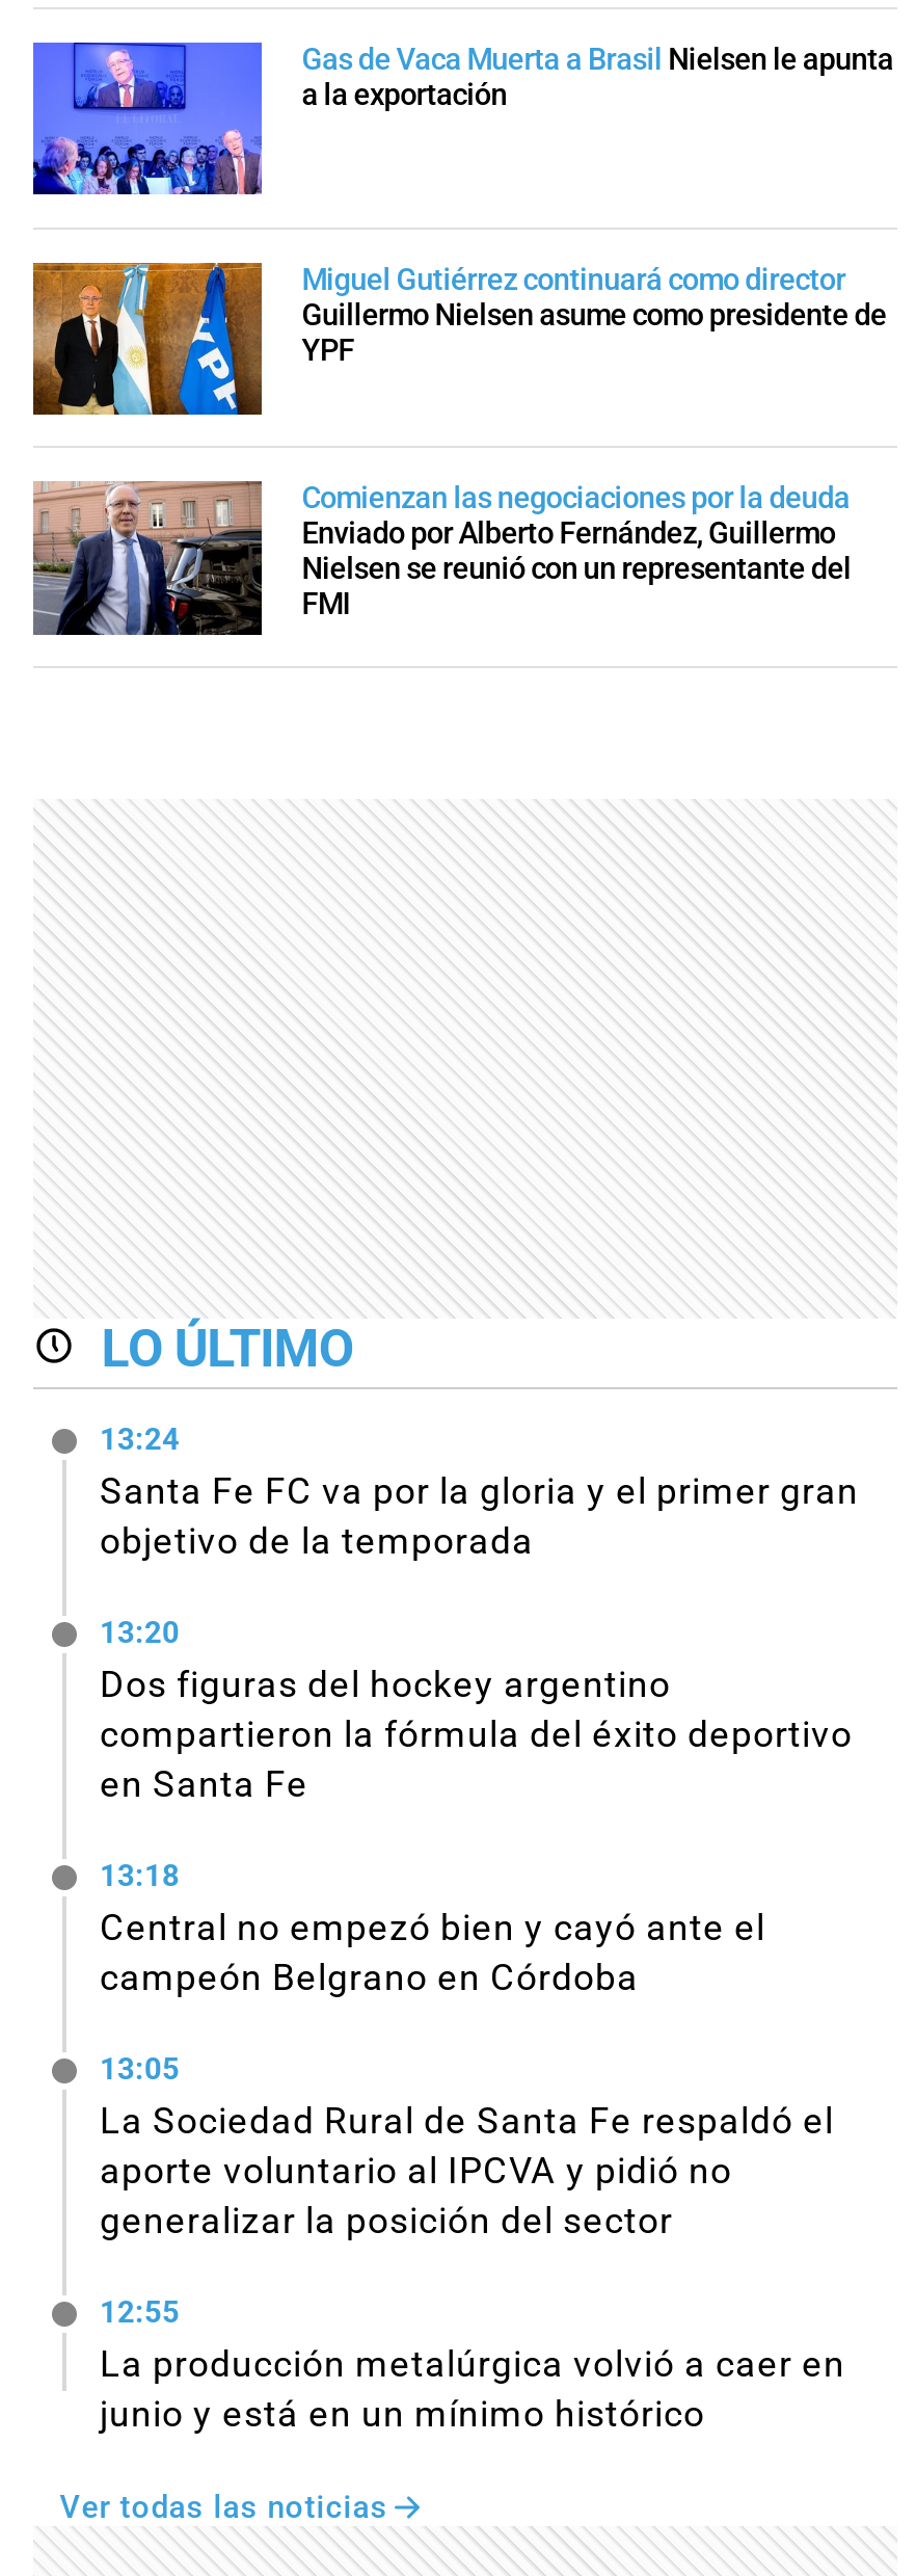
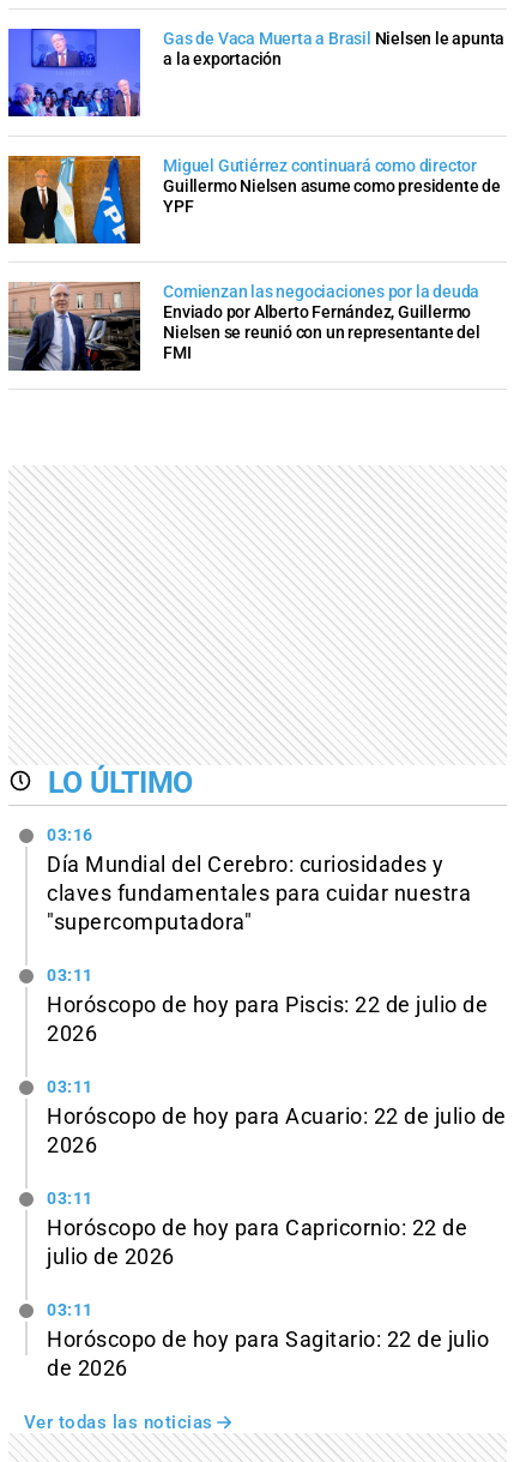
[100,1423,859,1562] 13:24 | Santa Fe FC va por la gloria y el primer gran | objetivo de la temporada -> [47,826,471,935] 03:16 | Día Mundial del Cerebro: curiosidades y | claves fundamentales para cuidar nuestra | "supercomputadora"
[100,1616,853,1805] 13:20 | Dos figuras del hockey argentino | compartieron la fórmula del éxito deportivo | en Santa Fe -> [47,966,488,1046] 03:11 | Horóscopo de hoy para Piscis: 22 de julio de | 2026
[100,1859,765,1998] 13:18 | Central no empezó bien y cayó ante el | campeón Belgrano en Córdoba -> [47,1077,506,1157] 03:11 | Horóscopo de hoy para Acuario: 22 de julio de | 2026
[100,2052,834,2241] 13:05 | La Sociedad Rural de Santa Fe respaldó el | aporte voluntario al IPCVA y pidió no | generalizar la posición del sector -> [47,1188,467,1269] 03:11 | Horóscopo de hoy para Capricornio: 22 de | julio de 2026
[100,2294,845,2434] 12:55 | La producción metalúrgica volvió a caer en | junio y está en un mínimo histórico -> [47,1299,489,1380] 03:11 | Horóscopo de hoy para Sagitario: 22 de julio | de 2026

